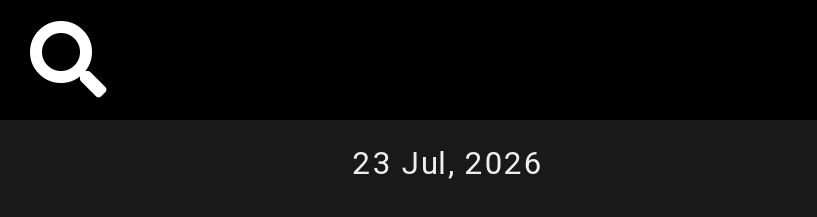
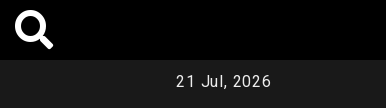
[353,144,543,182] 23 Jul, 2026 -> [176,72,272,91] 21 Jul, 2026

